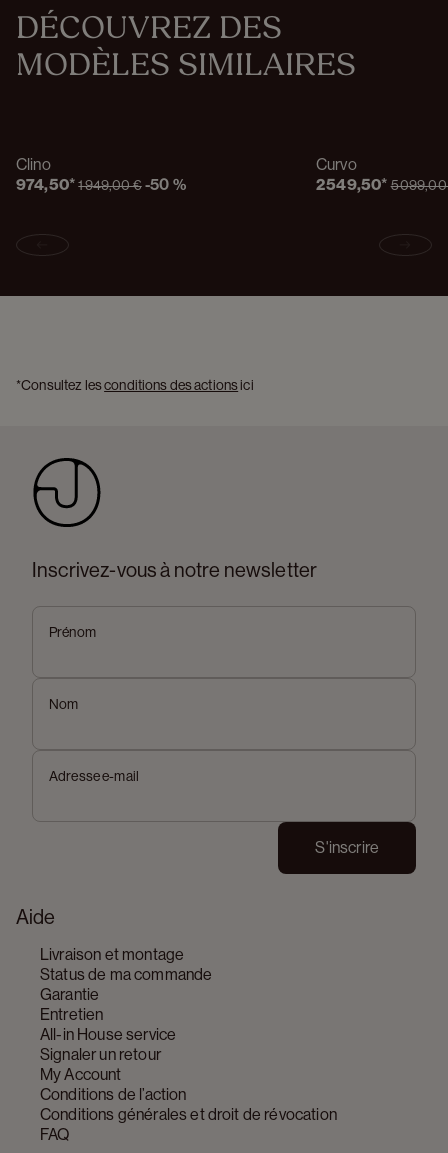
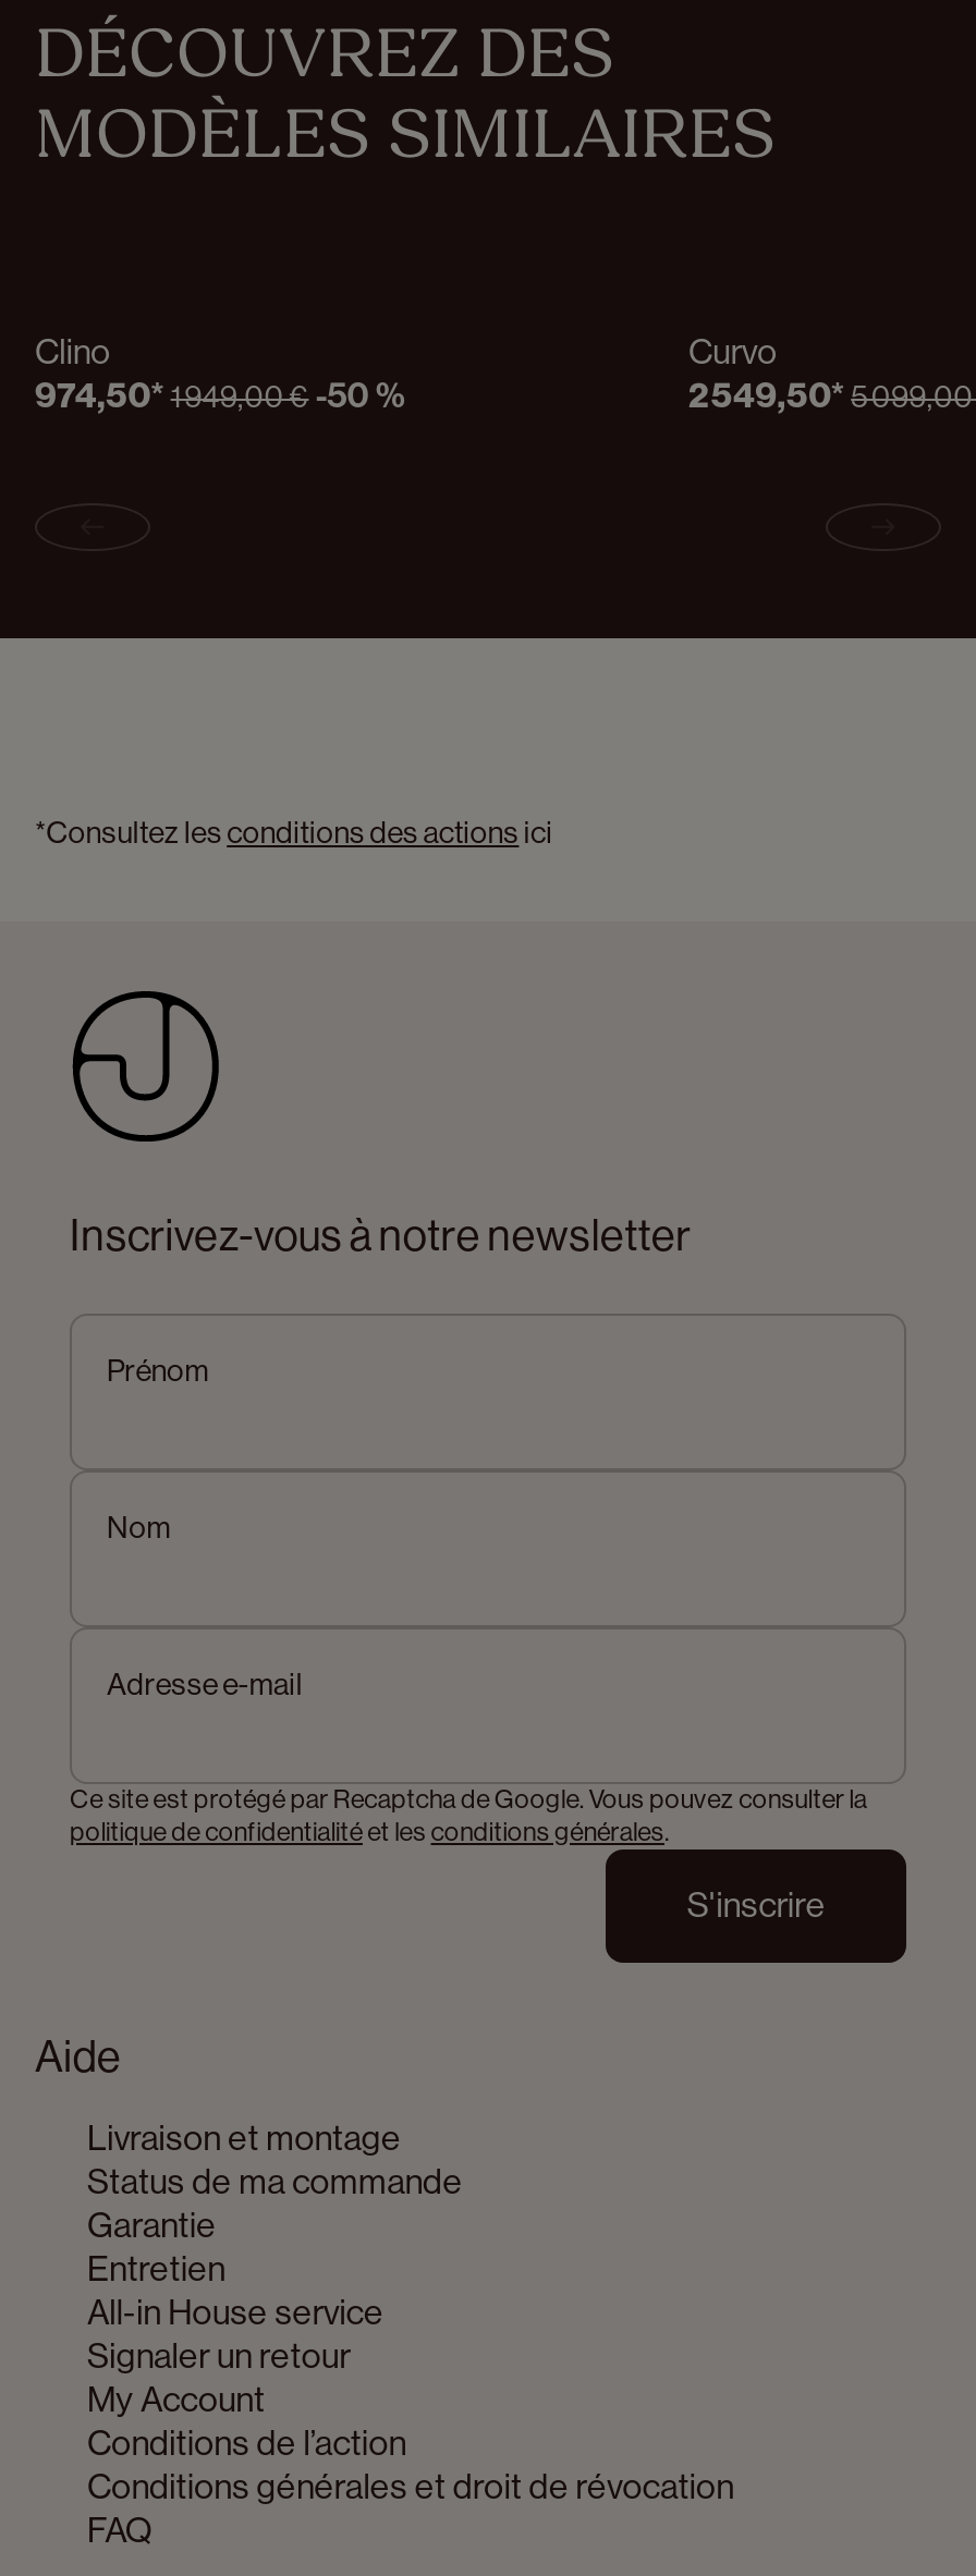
none -> [70,1785,867,1848] Ce site est protégé par Recaptcha de Google. Vous pouvez consulter la | politique de confidentialité et les conditions générales.

